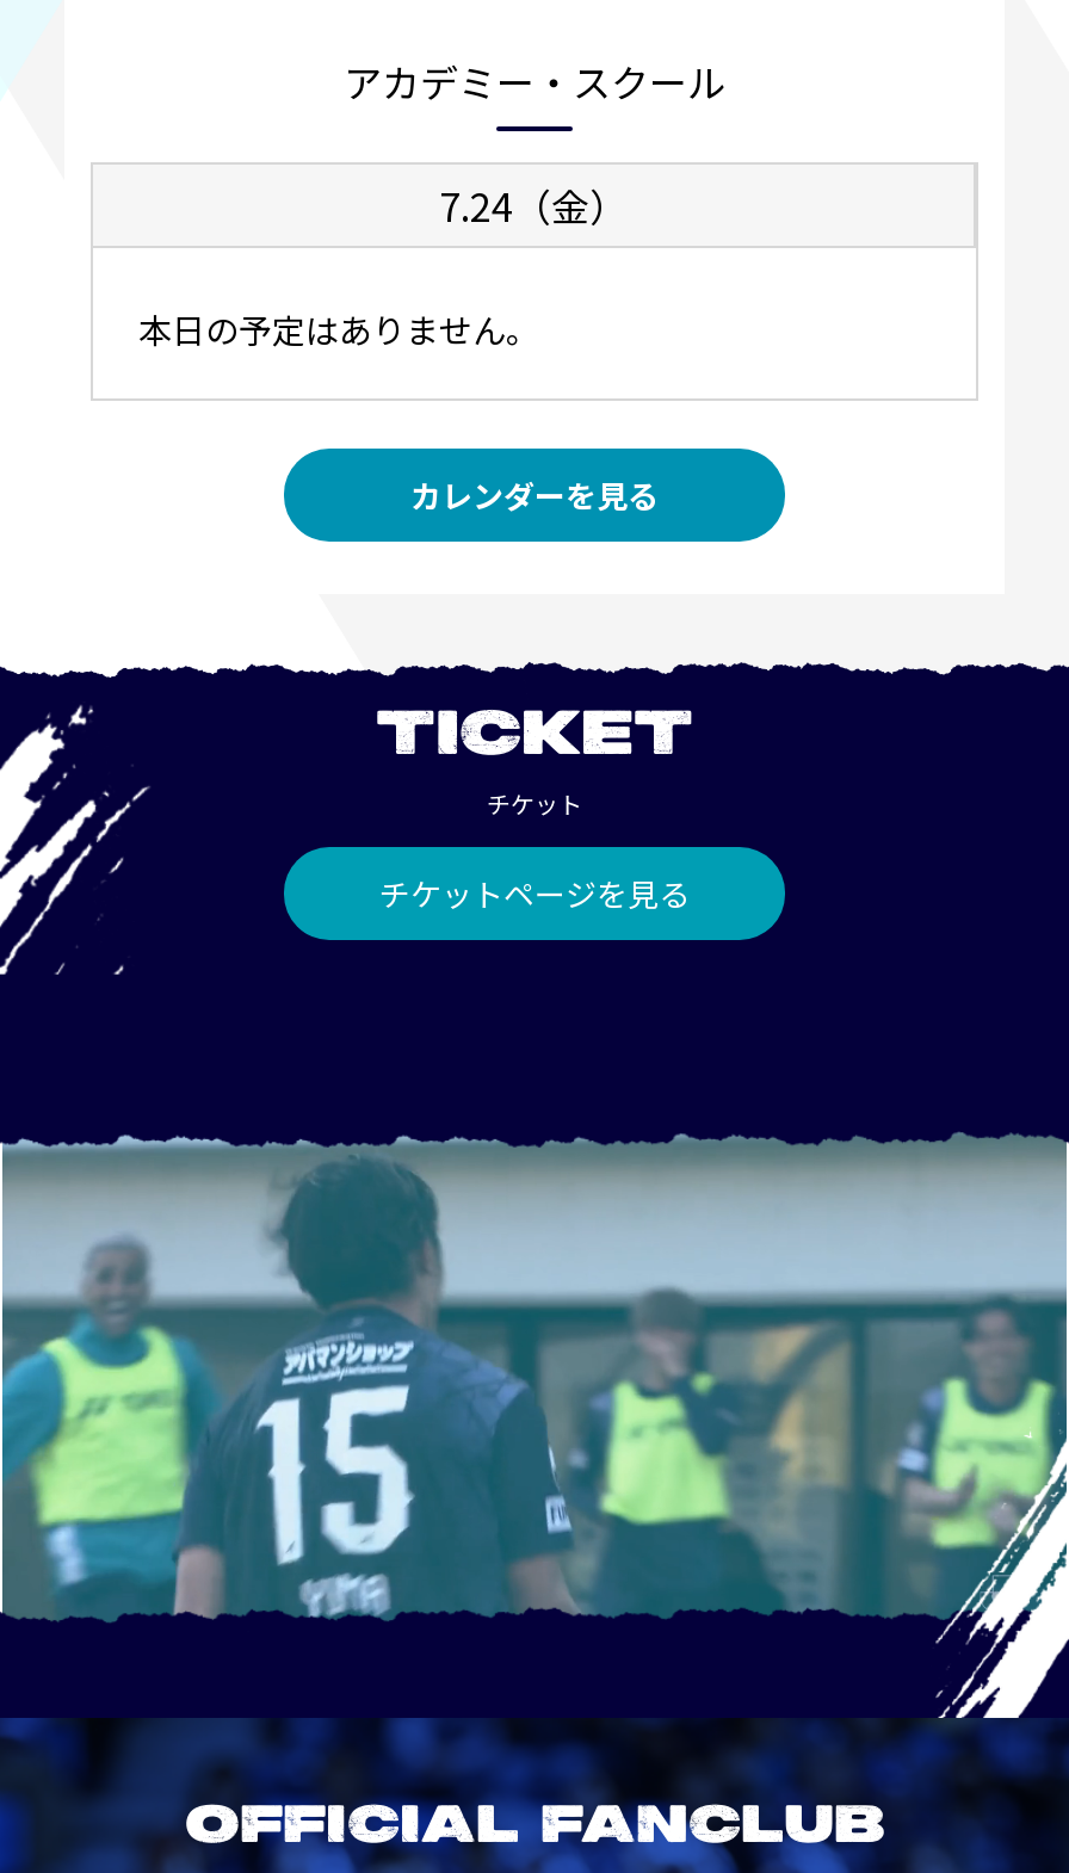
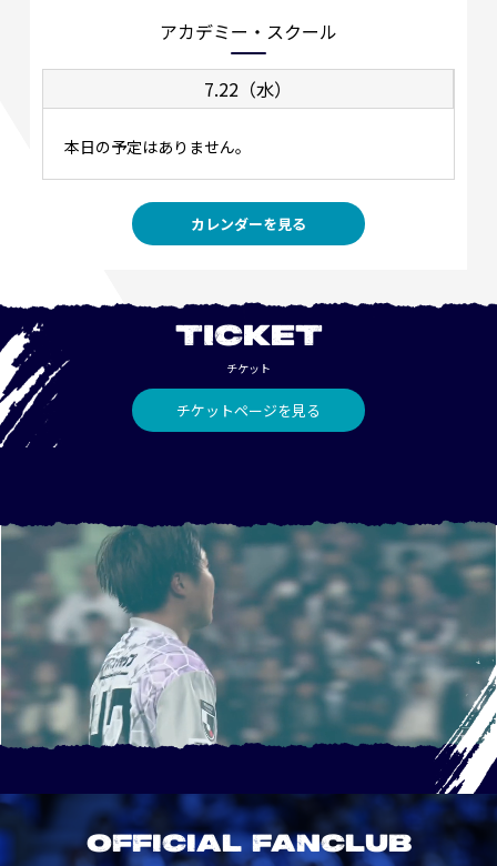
[439,175,628,232] 7.24（金） -> [204,76,292,102] 7.22（水）
[7,1136,1062,1620] [image] -> [3,523,494,749] [image]

